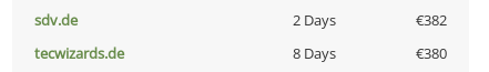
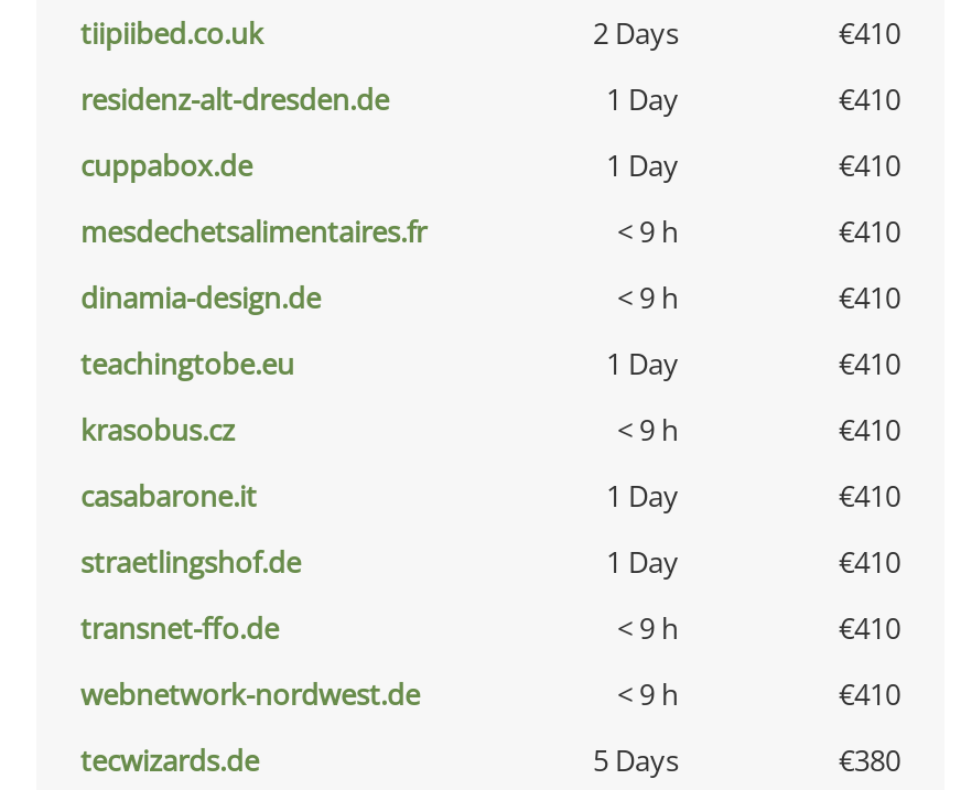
[34,10,78,30] sdv.de -> [80,13,263,53] tiipiibed.co.uk
[416,10,447,30] €382 -> [80,13,900,714] €410 | residenz-alt-dresden.de | 1 Day | €410 | cuppabox.de | 1 Day | €410 | mesdechetsalimentaires.fr | < 9 h | €410 | dinamia-design.de | < 9 h | €410 | teachingtobe.eu | 1 Day | €410 | krasobus.cz | < 9 h | €410 | casabarone.it | 1 Day | €410 | straetlingshof.de | 1 Day | €410 | transnet-ffo.de | < 9 h | €410 | webnetwork-nordwest.de | < 9 h | €410
[292,43,335,63] 8 Days -> [593,740,679,780] 5 Days

